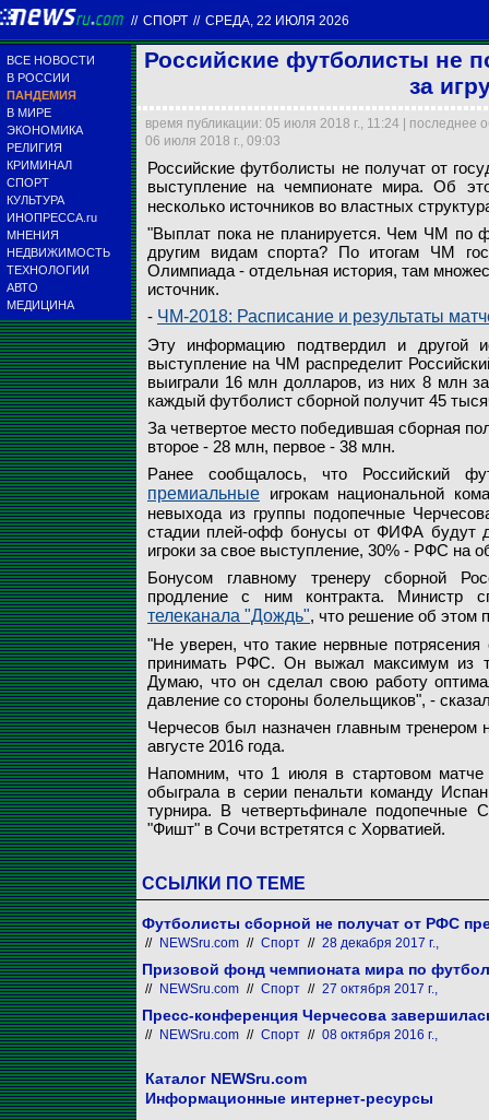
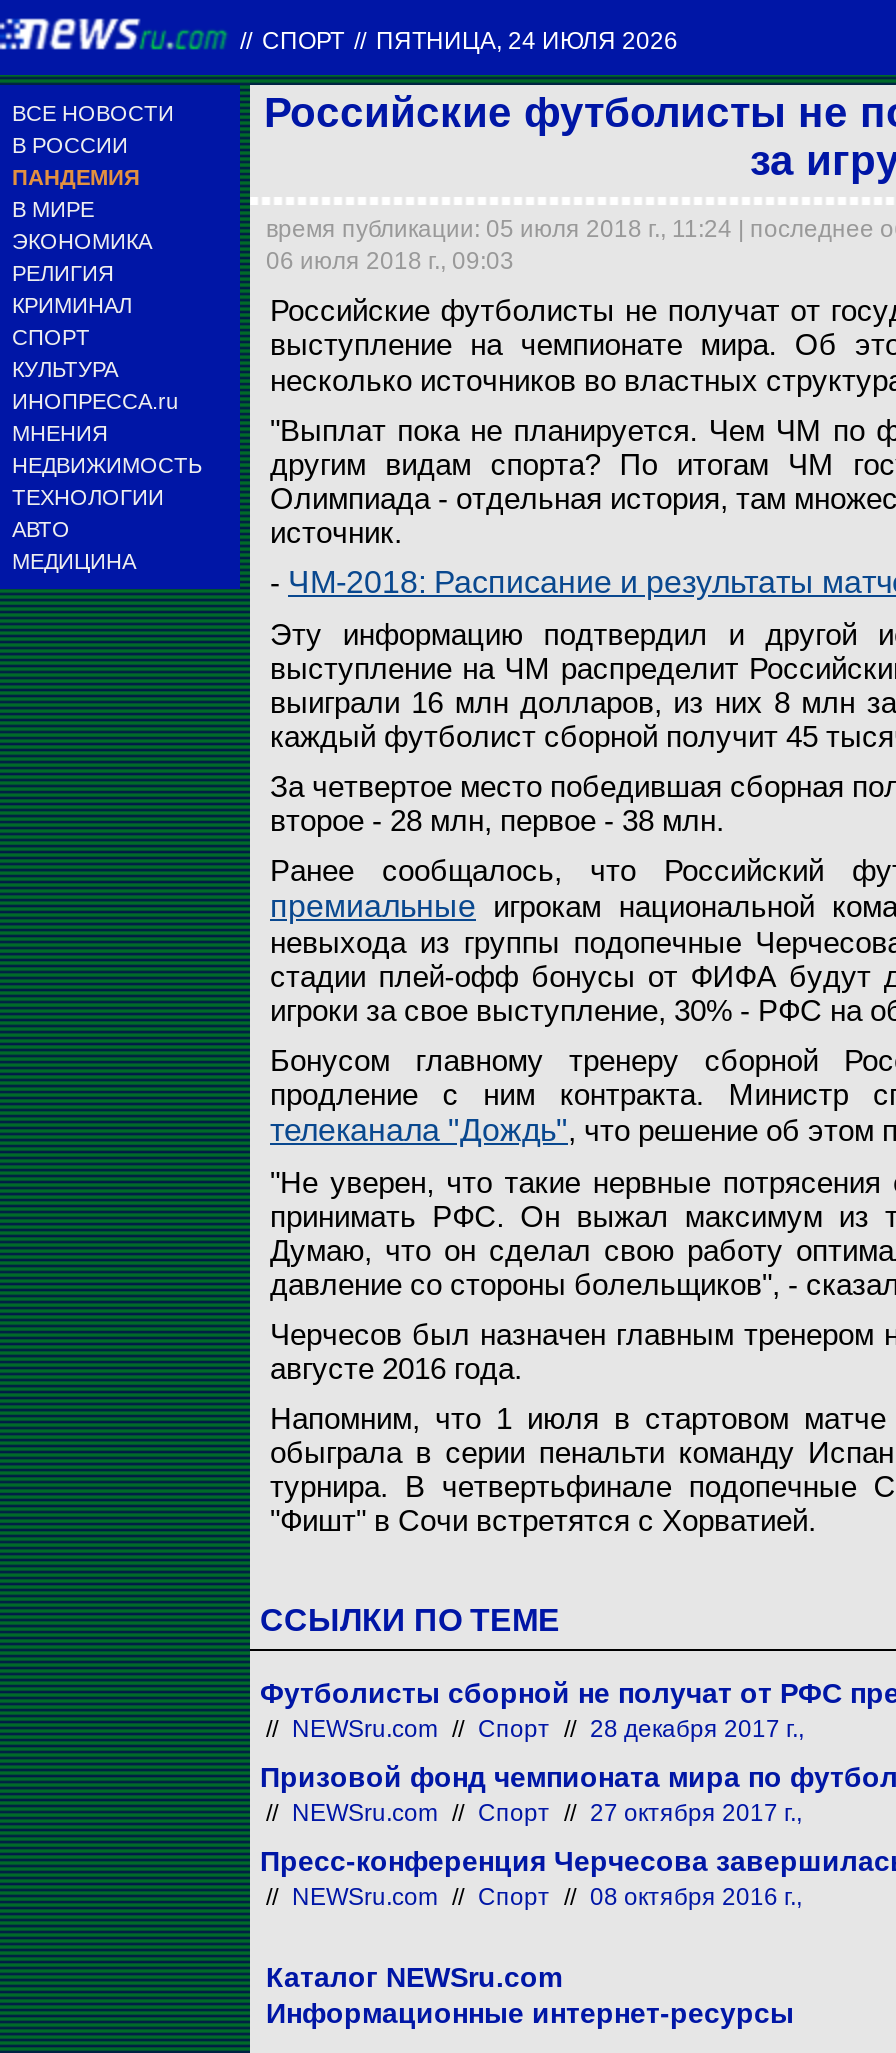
[131,13,349,28] // СПОРТ // СРЕДА, 22 ИЮЛЯ 2026 -> [240,26,678,54] // СПОРТ // ПЯТНИЦА, 24 ИЮЛЯ 2026

